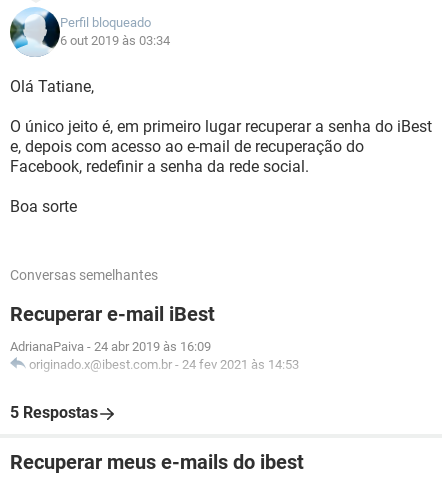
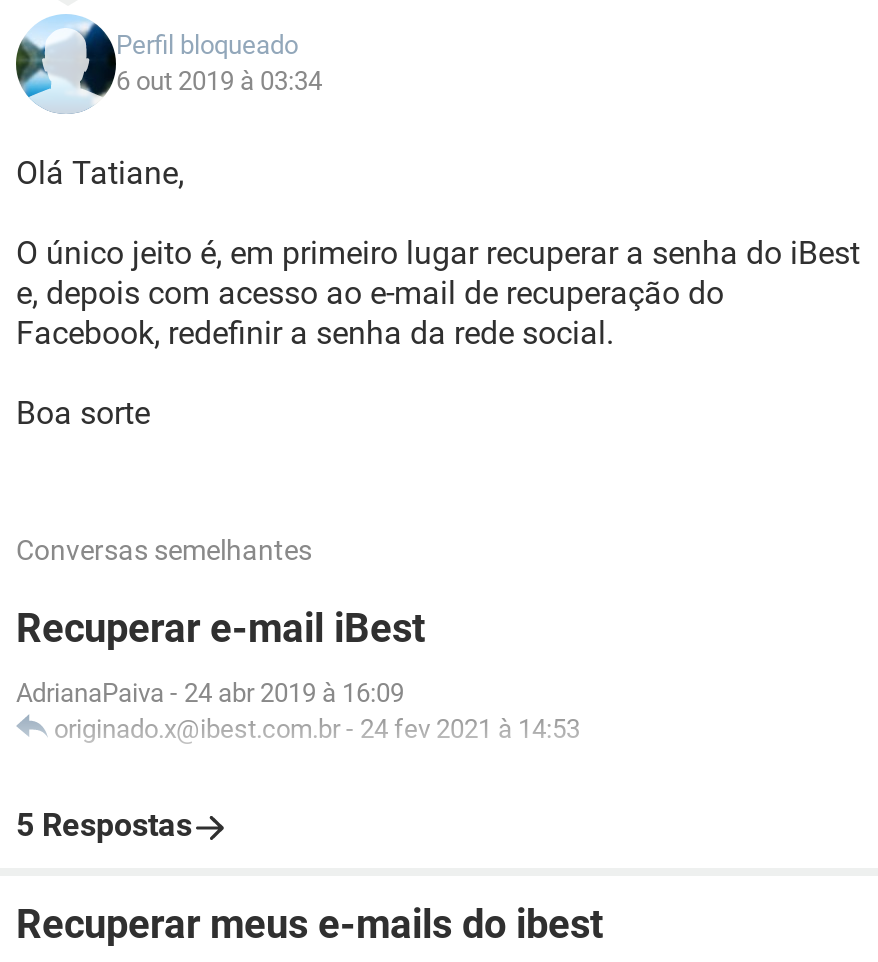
[60,33,170,48] 6 out 2019 às 03:34 -> [116,66,322,96] 6 out 2019 à 03:34
[10,339,211,354] AdrianaPaiva - 24 abr 2019 às 16:09 -> [16,678,404,708] AdrianaPaiva - 24 abr 2019 à 16:09
[29,357,299,372] originado.x@ibest.com.br- 24 fev 2021 às 14:53 -> [54,714,580,744] originado.x@ibest.com.br- 24 fev 2021 à 14:53

